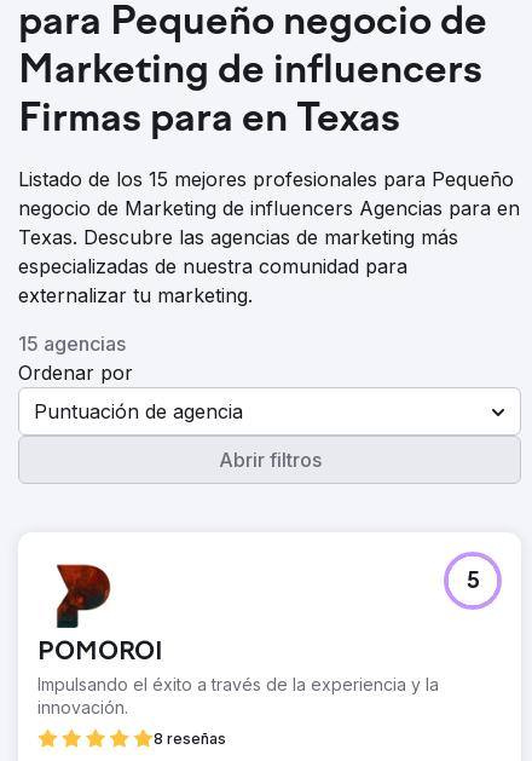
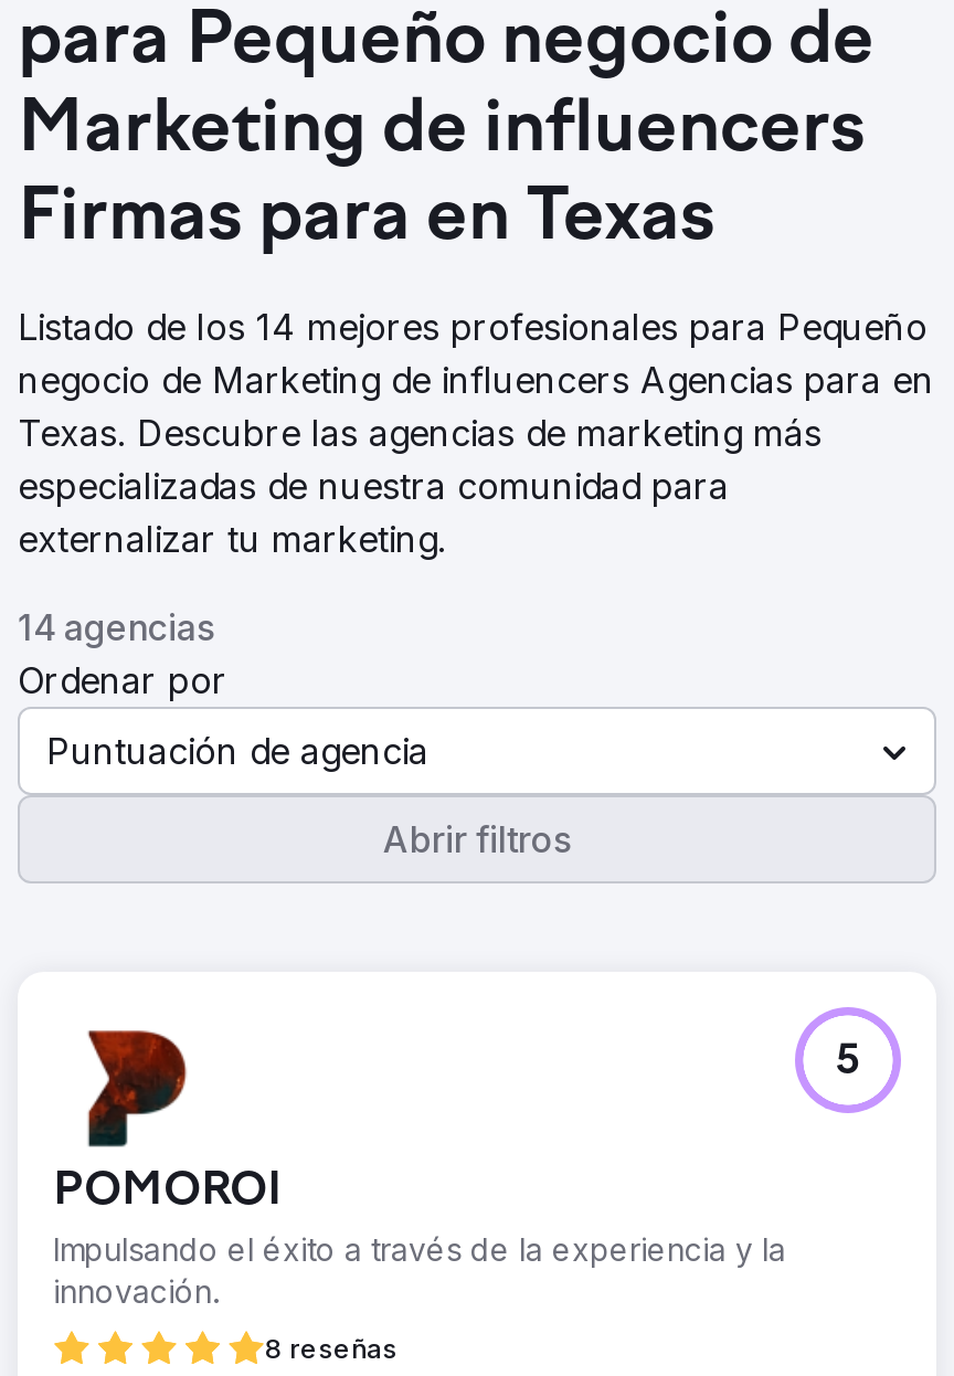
[18,167,514,191] Listado de los 15 mejores profesionales para Pequeño -> [18,305,928,349] Listado de los 14 mejores profesionales para Pequeño
[18,332,126,356] 15 agencias -> [18,605,214,649] 14 agencias

